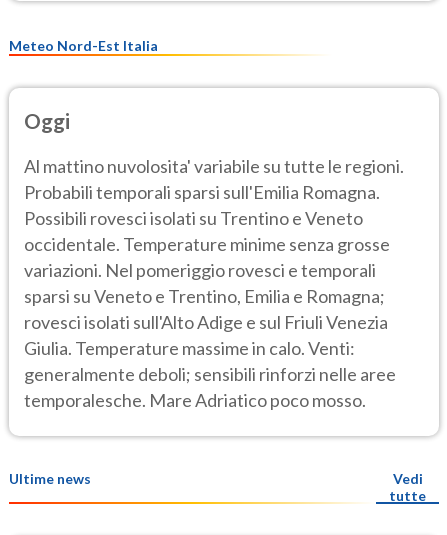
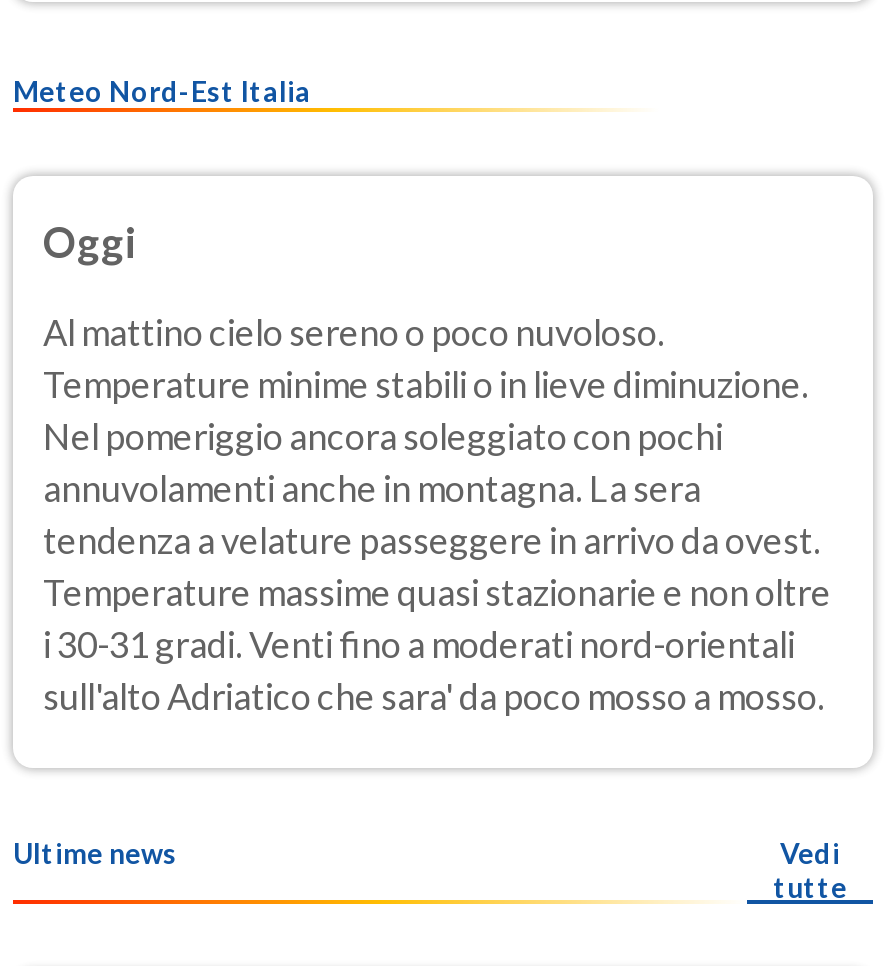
[24,155,404,411] Al mattino nuvolosita' variabile su tutte le regioni. | Probabili temporali sparsi sull'Emilia Romagna. | Possibili rovesci isolati su Trentino e Veneto | occidentale. Temperature minime senza grosse | variazioni. Nel pomeriggio rovesci e temporali | sparsi su Veneto e Trentino, Emilia e Romagna; | rovesci isolati sull'Alto Adige e sul Friuli Venezia | Giulia. Temperature massime in calo. Venti: | generalmente deboli; sensibili rinforzi nelle aree | temporalesche. Mare Adriatico poco mosso. -> [43,309,831,717] Al mattino cielo sereno o poco nuvoloso. | Temperature minime stabili o in lieve diminuzione. | Nel pomeriggio ancora soleggiato con pochi | annuvolamenti anche in montagna. La sera | tendenza a velature passeggere in arrivo da ovest. | Temperature massime quasi stazionarie e non oltre | i 30-31 gradi. Venti fino a moderati nord-orientali | sull'alto Adriatico che sara' da poco mosso a mosso.

